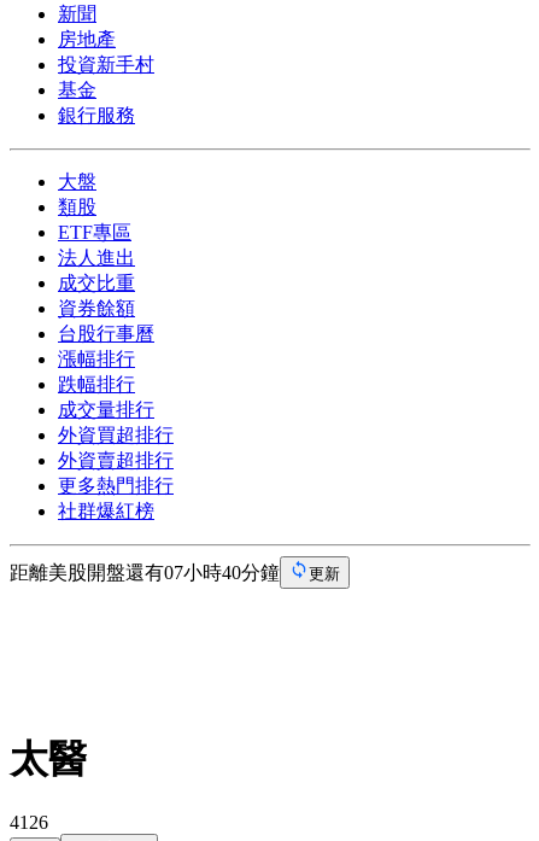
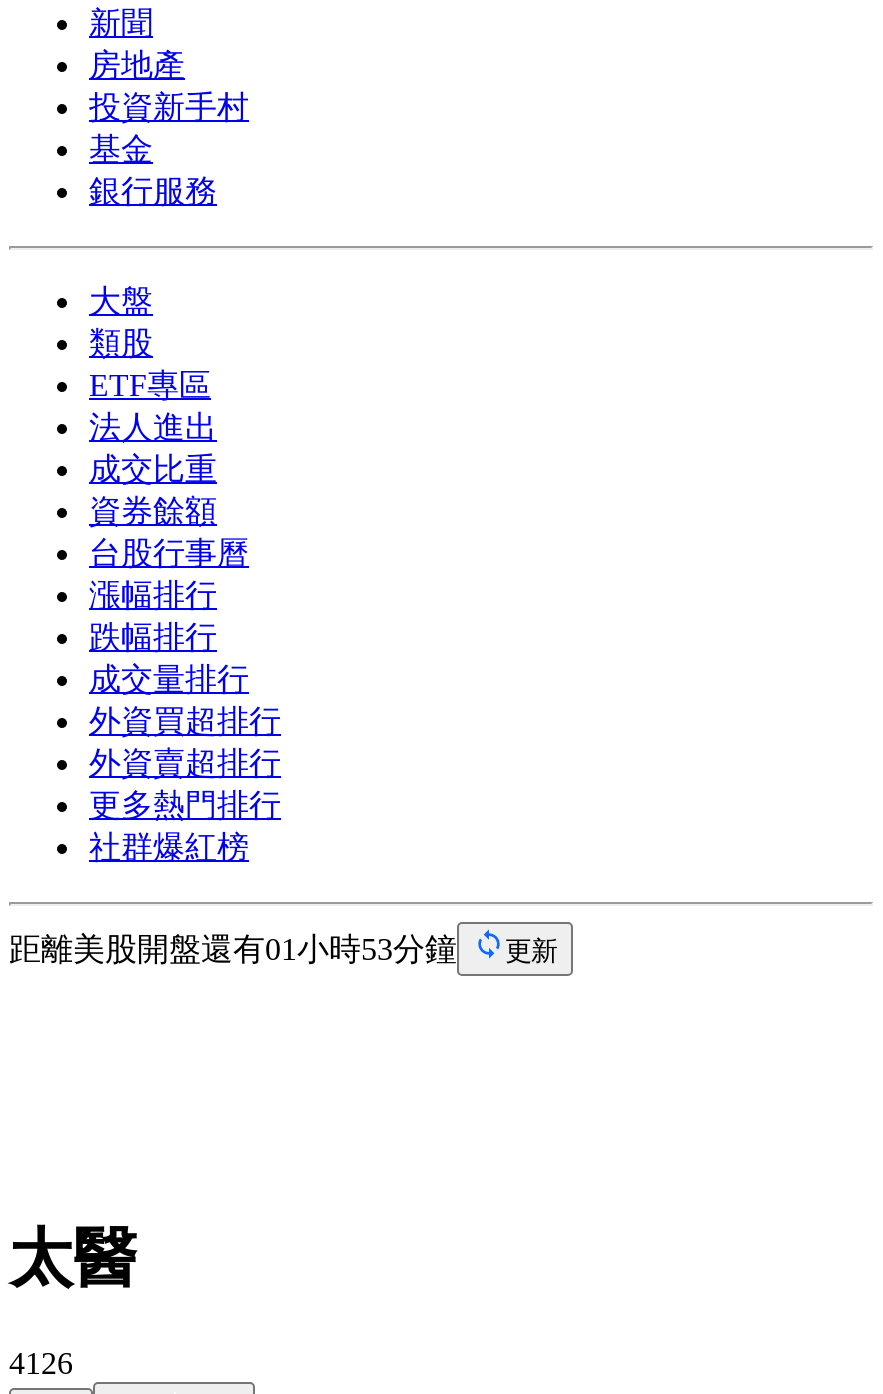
[10,562,280,583] 距離美股開盤還有07小時40分鐘 -> [9,932,457,966] 距離美股開盤還有01小時53分鐘

